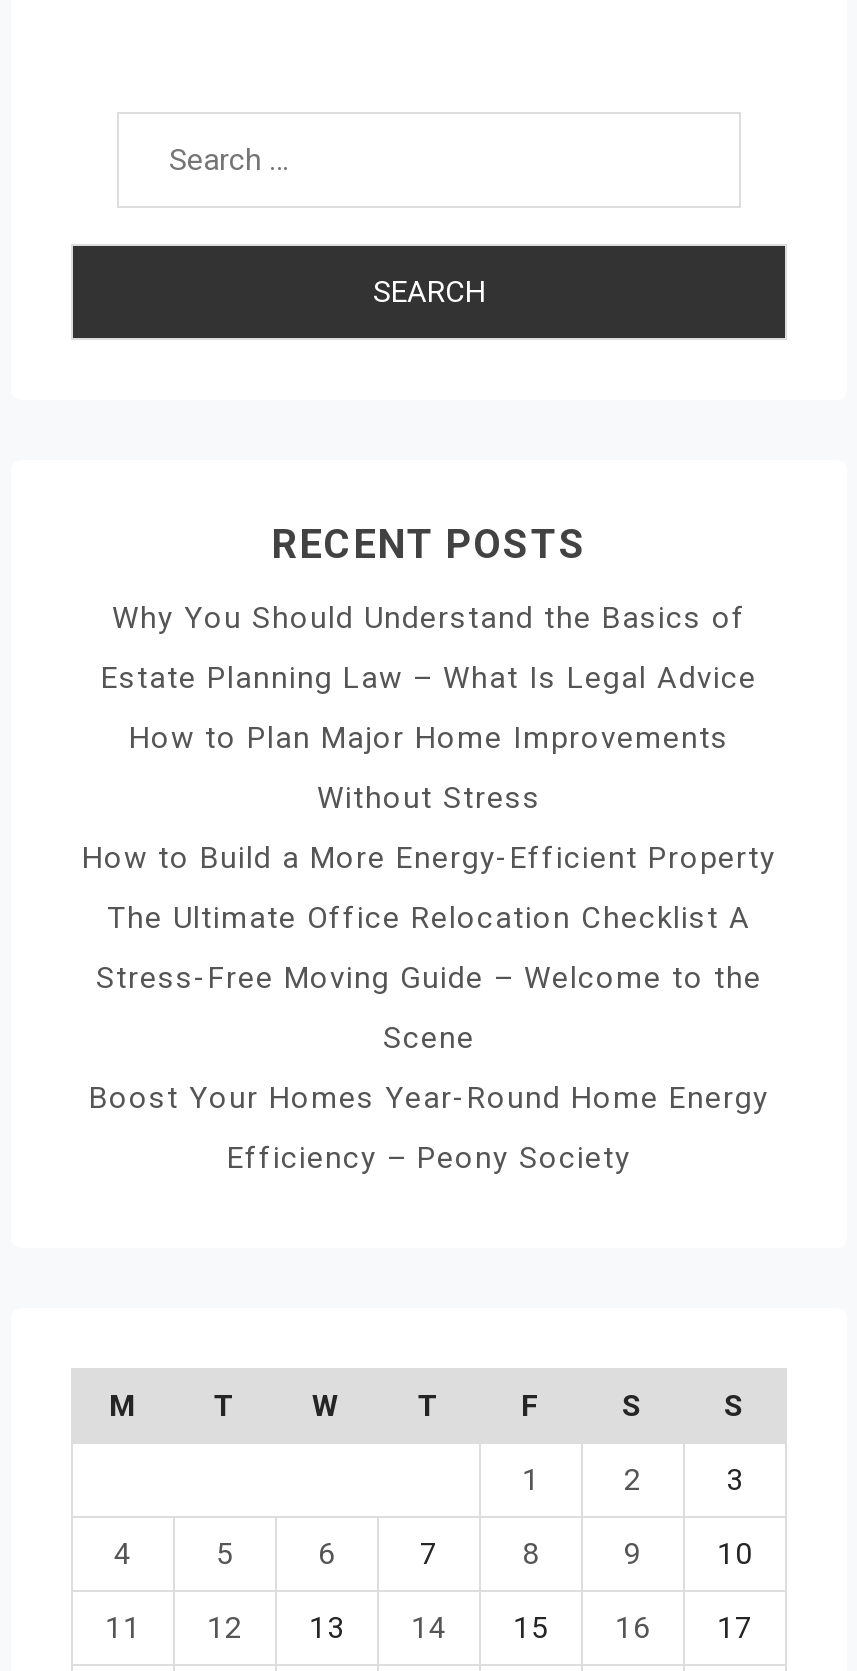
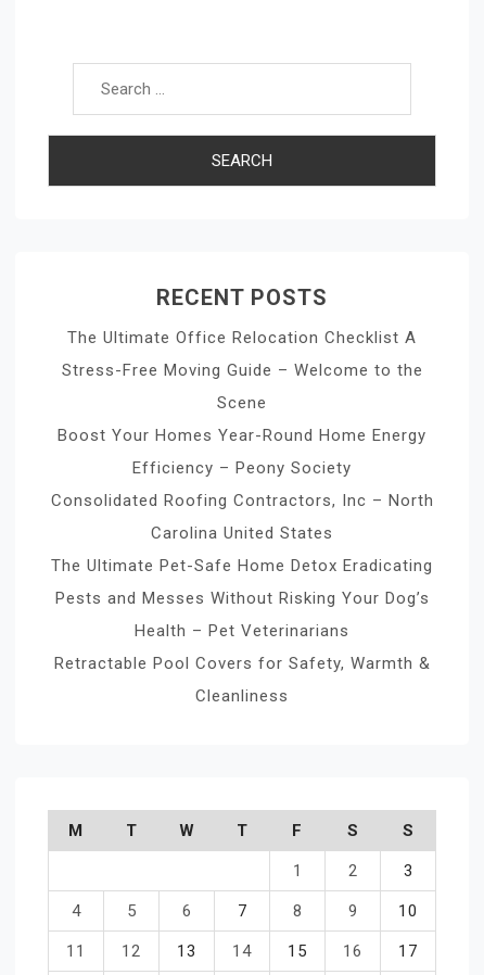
[82,599,776,875] Why You Should Understand the Basics of | Estate Planning Law – What Is Legal Advice | How to Plan Major Home Improvements | Without Stress | How to Build a More Energy-Efficient Property -> none
moved [89,899,769,1175] -> [58,327,426,477]: The Ultimate Office Relocation Checklist A | Stress-Free Moving Guide – Welcome to the | Scene | Boost Your Homes Year-Round Home Energy | Efficiency – Peony Society
none -> [50,490,434,705] Consolidated Roofing Contractors, Inc – North | Carolina United States | The Ultimate Pet-Safe Home Detox Eradicating | Pests and Messes Without Risking Your Dog’s | Health – Pet Veterinarians | Retractable Pool Covers for Safety, Warmth & | Cleanliness

